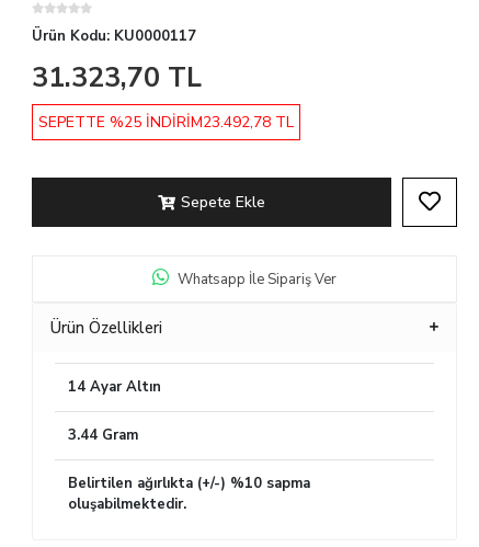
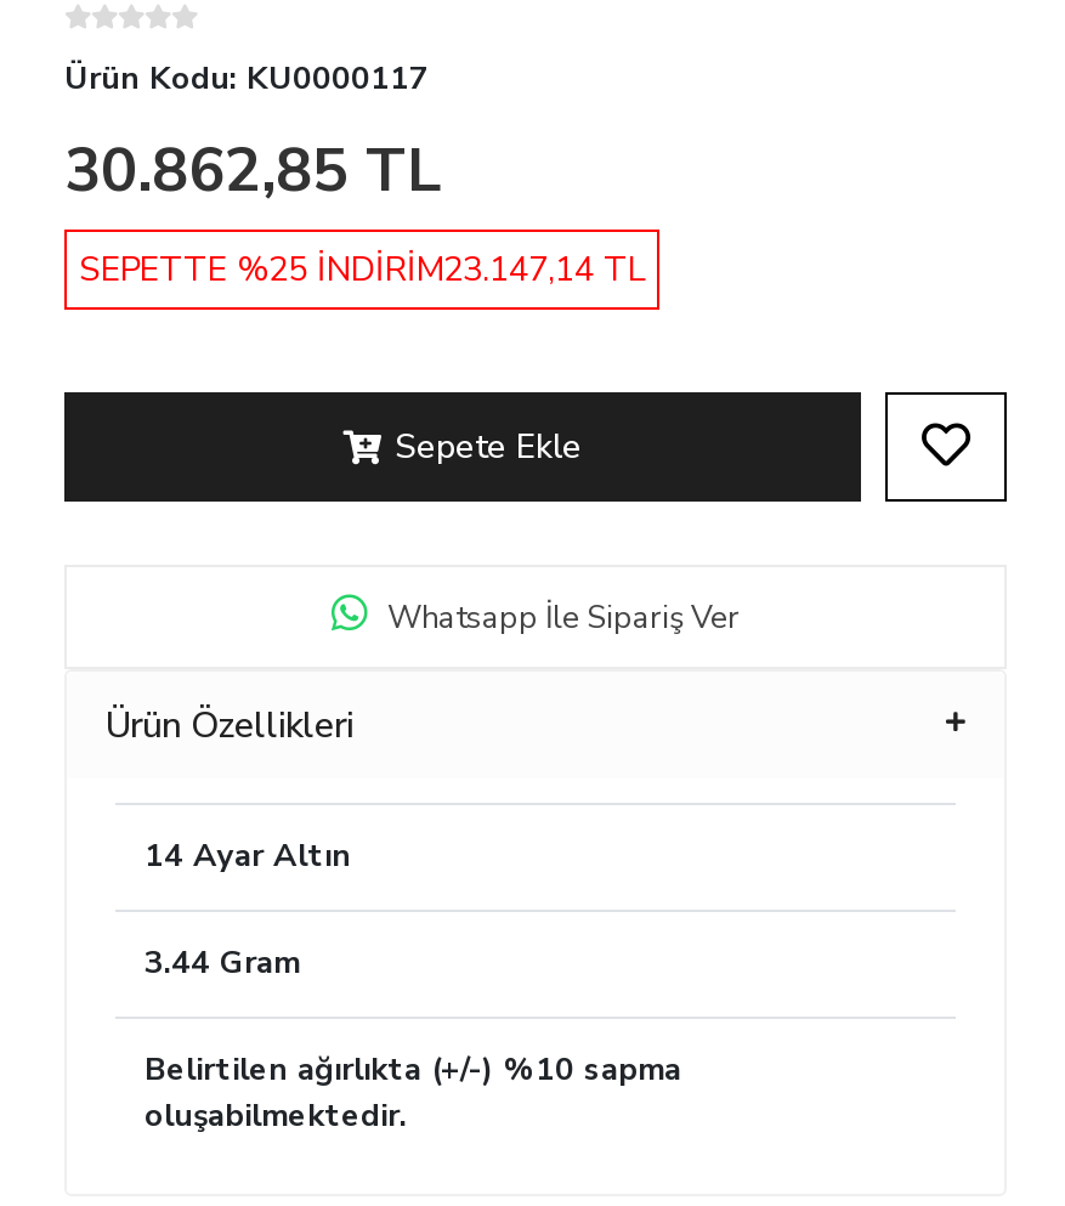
[32,59,202,97] 31.323,70 TL -> [64,130,441,213] 30.862,85 TL
[38,112,294,133] SEPETTE %25 İNDİRİM23.492,78 TL -> [79,247,645,293] SEPETTE %25 İNDİRİM23.147,14 TL

